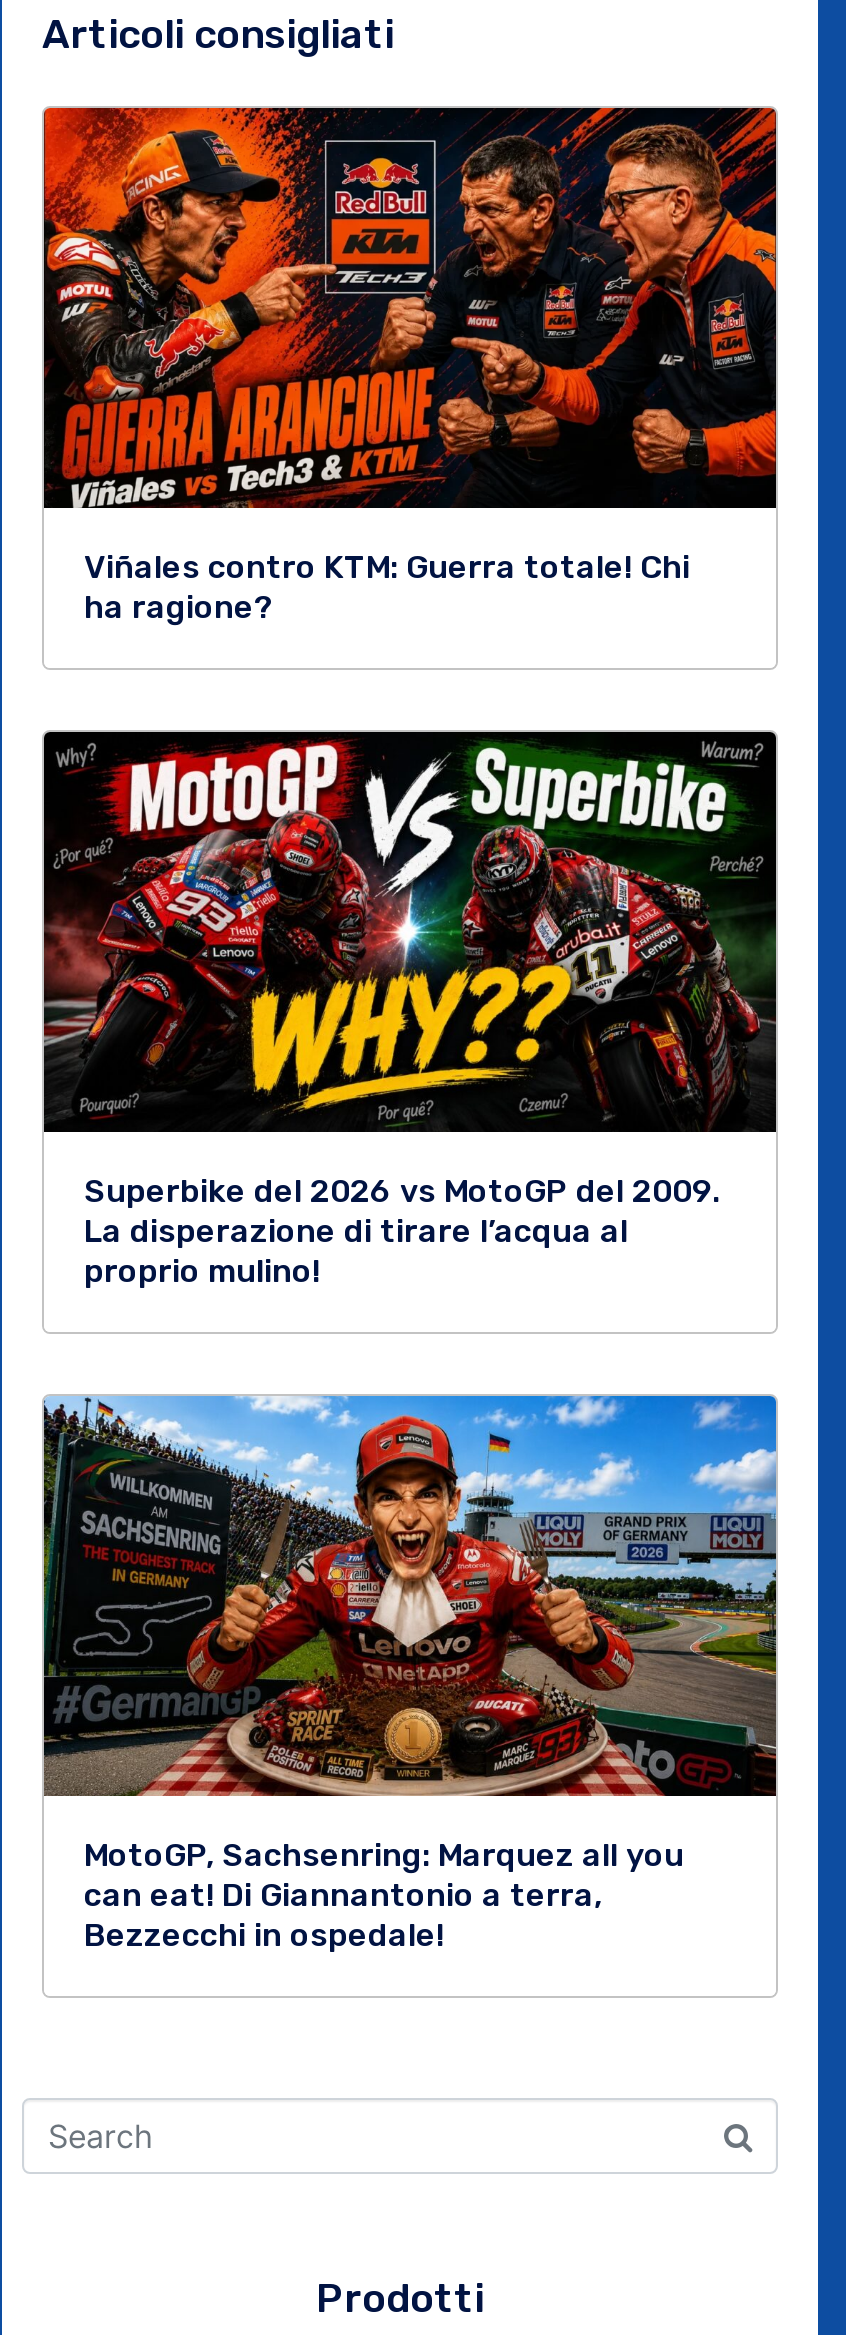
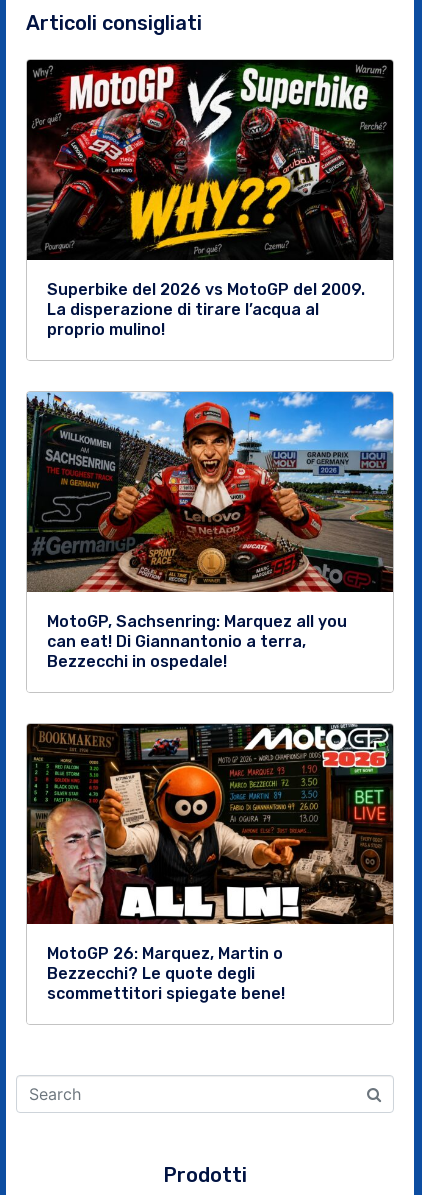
[42,106,778,626] [image] | Viñales contro KTM: Guerra totale! Chi | ha ragione? -> none
moved [40,734,778,1954] -> [25,61,394,671]: [image] | Superbike del 2026 vs MotoGP del 2009. | La disperazione di tirare l’acqua al | proprio mulino! | MotoGP, Sachsenring: Marquez all you | can eat! Di Giannantonio a terra, | Bezzecchi in ospedale!
none -> [26,723,394,1003] [image] | MotoGP 26: Marquez, Martin o | Bezzecchi? Le quote degli | scommettitori spiegate bene!

